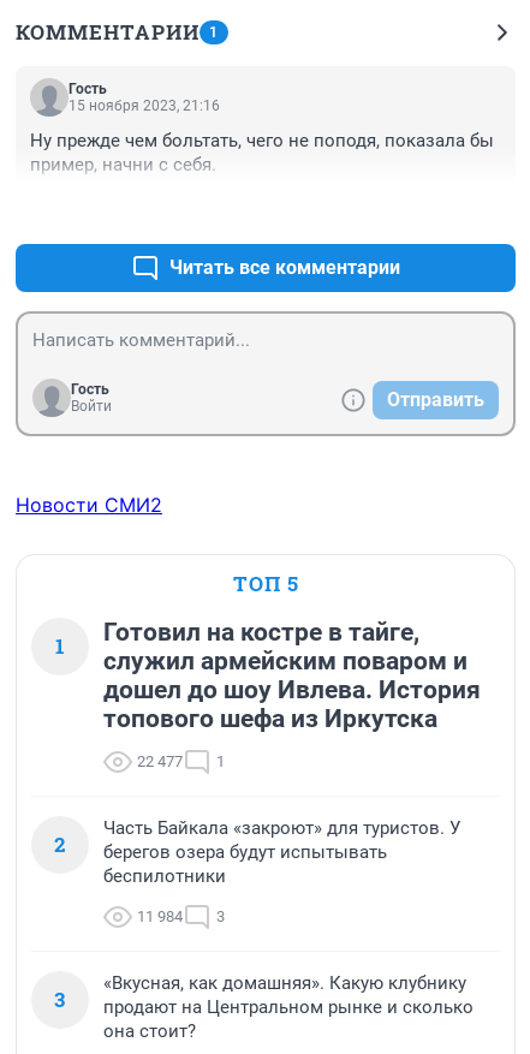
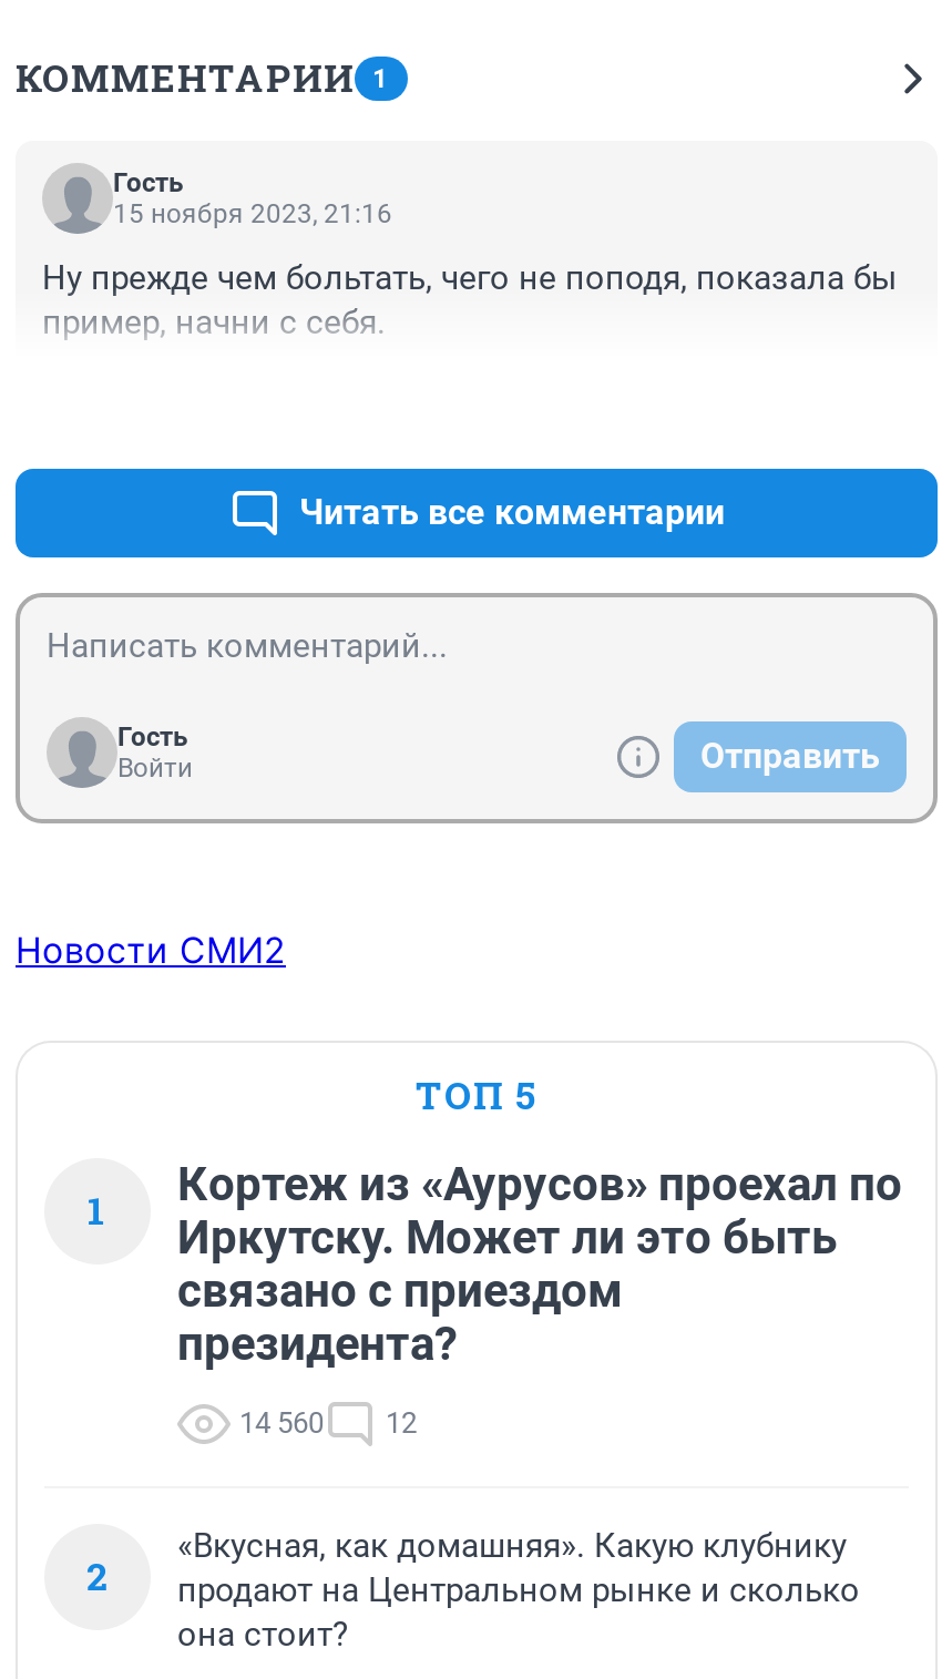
[103,617,481,733] Готовил на костре в тайге, | служил армейским поваром и | дошел до шоу Ивлева. История | топового шефа из Иркутска -> [177,1157,902,1370] Кортеж из «Аурусов» проехал по | Иркутску. Может ли это быть | связано с приездом | президента?
[137,752,225,770] 22 477 | 1 -> [239,1405,417,1439] 14 560 | 12
[54,817,460,1013] Часть Байкала «закроют» для туристов. У | берегов озера будут испытывать | беспилотники | 11 984 | 3 | 3 -> none

